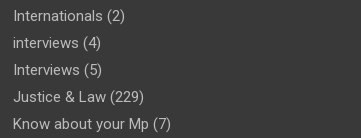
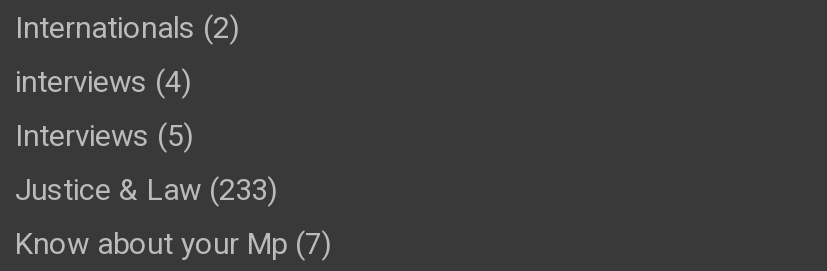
[13,88,144,106] Justice & Law (229) -> [15,173,277,209] Justice & Law (233)

